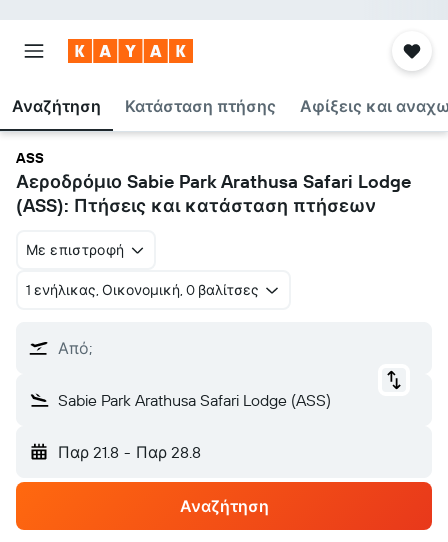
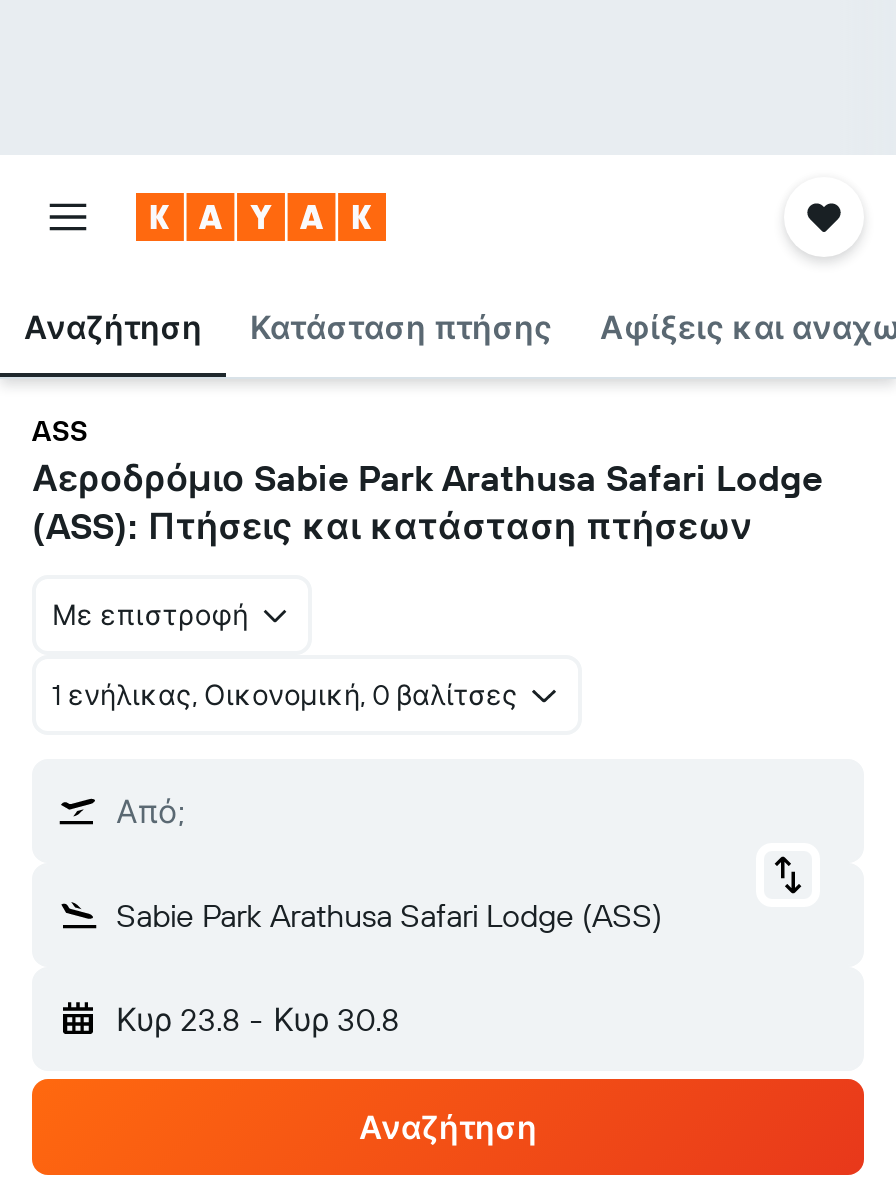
[58,442,201,462] Παρ 21.8 - Παρ 28.8 -> [116,999,399,1039] Κυρ 23.8 - Κυρ 30.8

